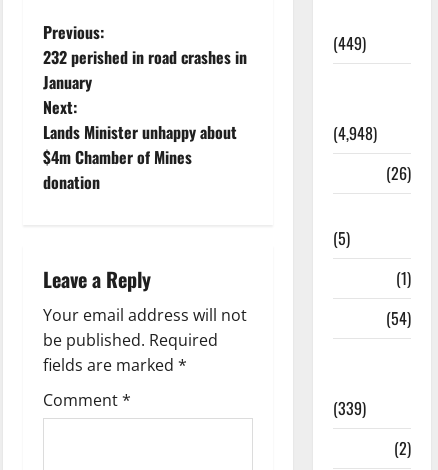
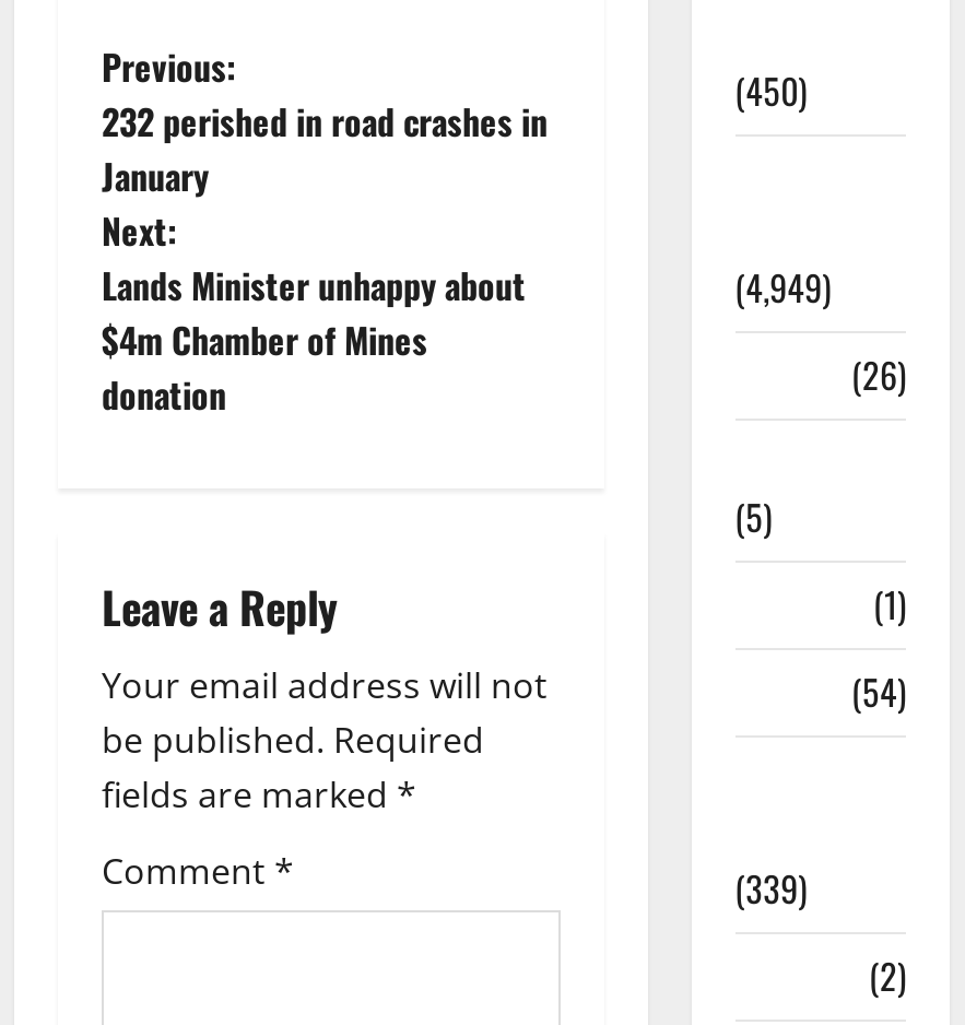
[333,31,366,55] (449) -> [735,66,807,118] (450)
[333,121,377,145] (4,948) -> [735,262,831,315] (4,949)

